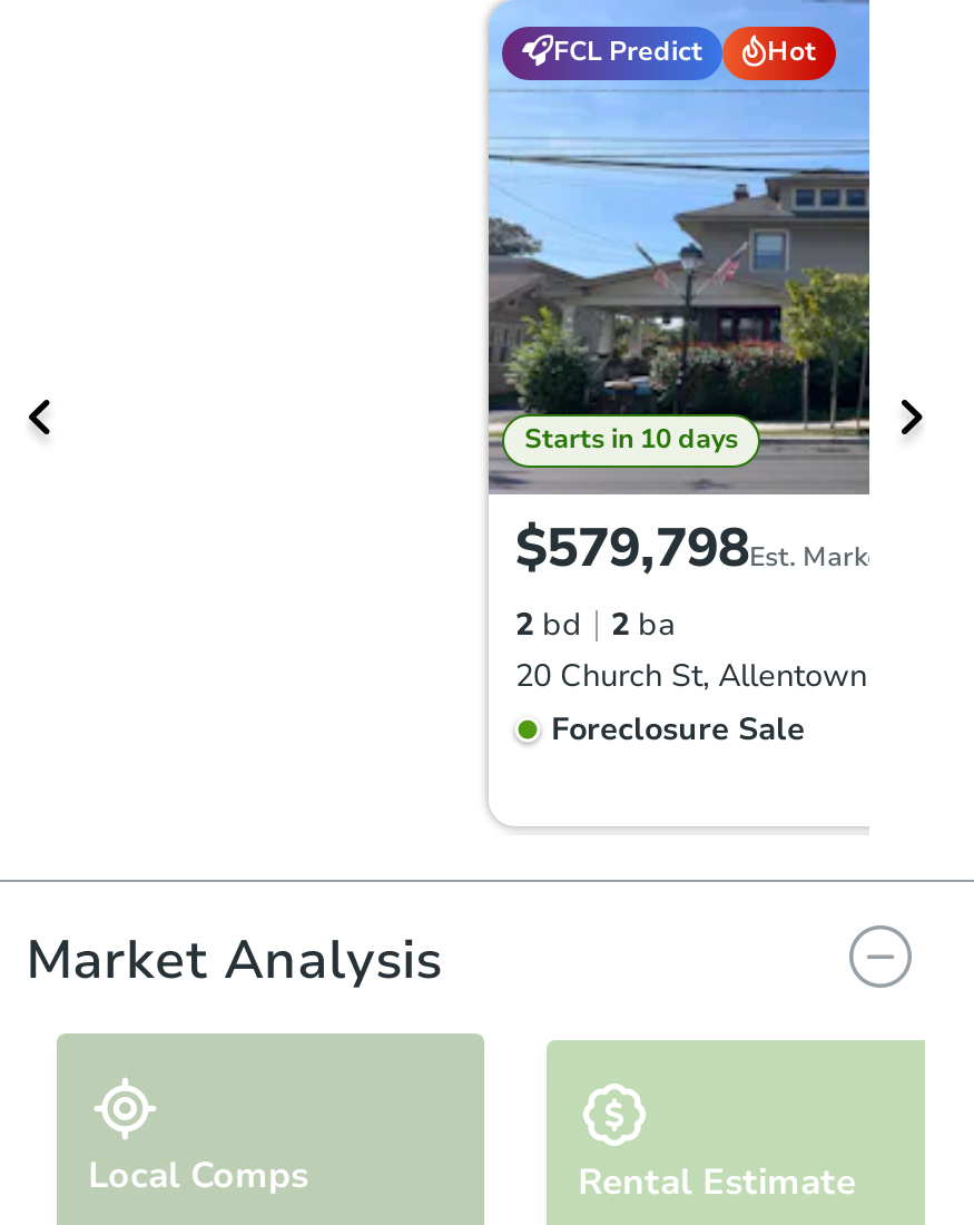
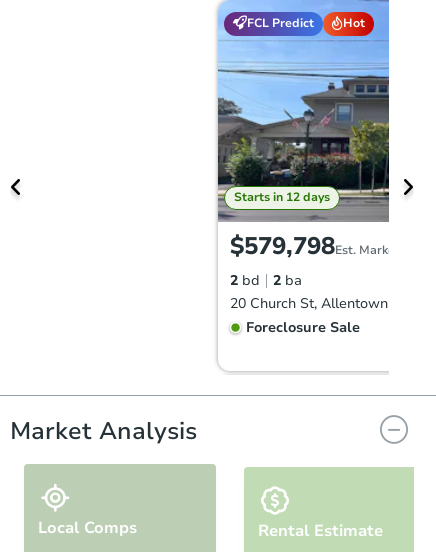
[524,422,738,457] Starts in 10 days -> [234,189,330,205] Starts in 12 days

